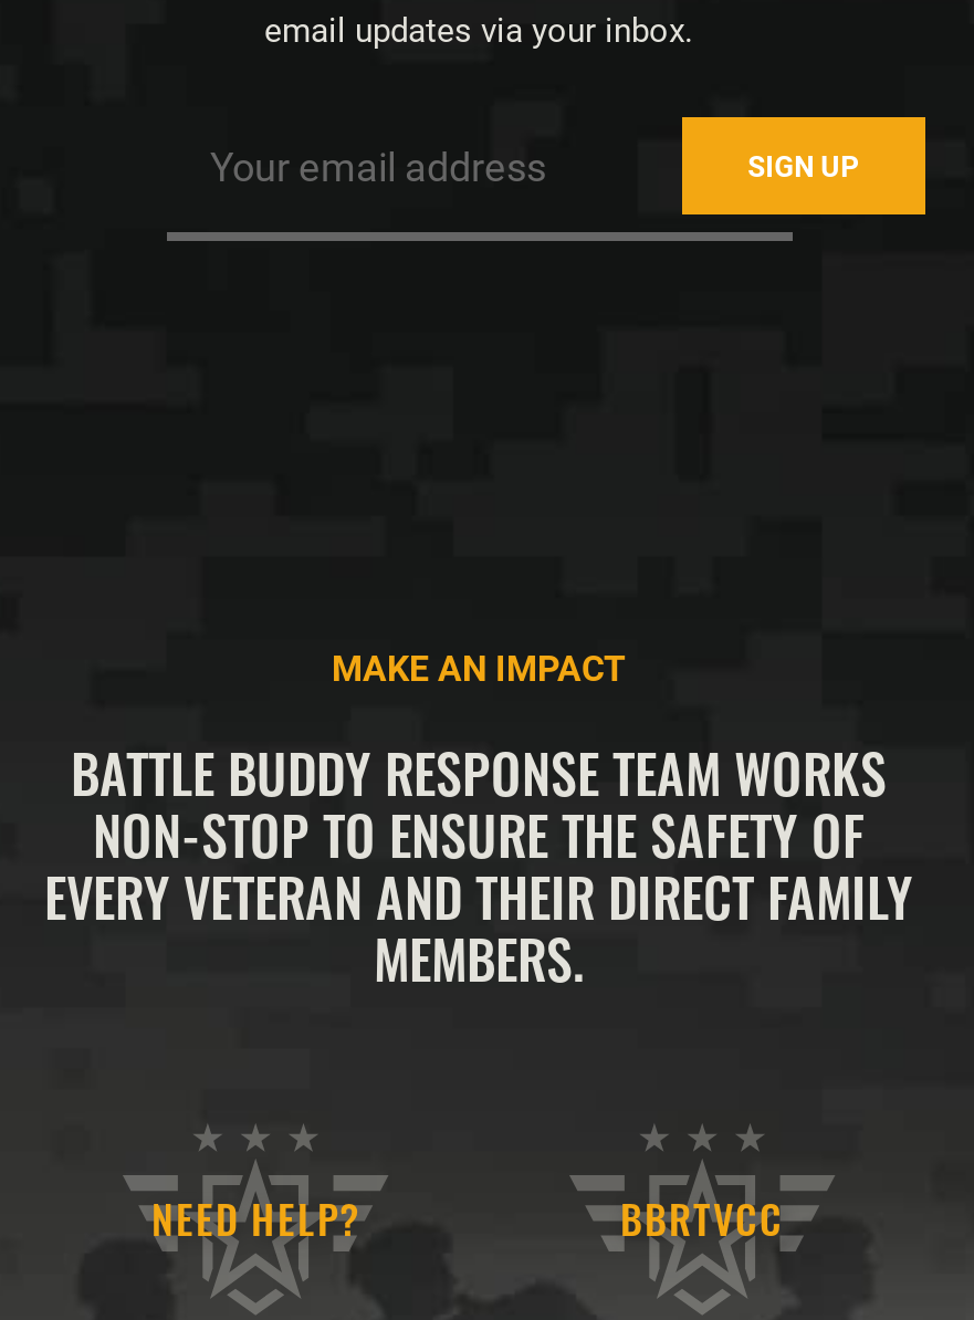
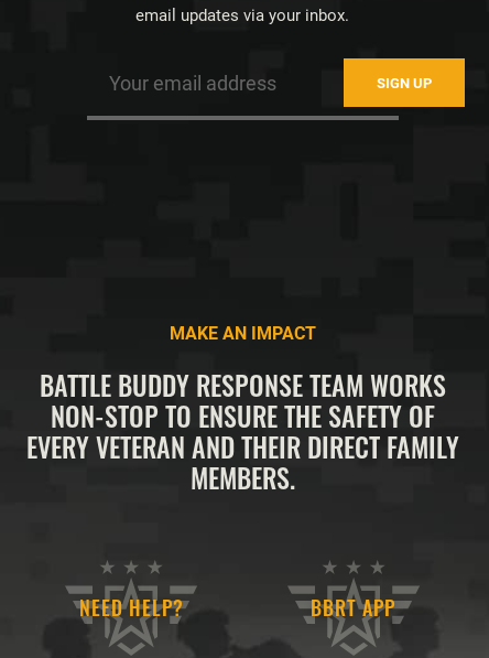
[620,1189,783,1246] BBRTVCC -> [311,593,396,621] BBRT APP

